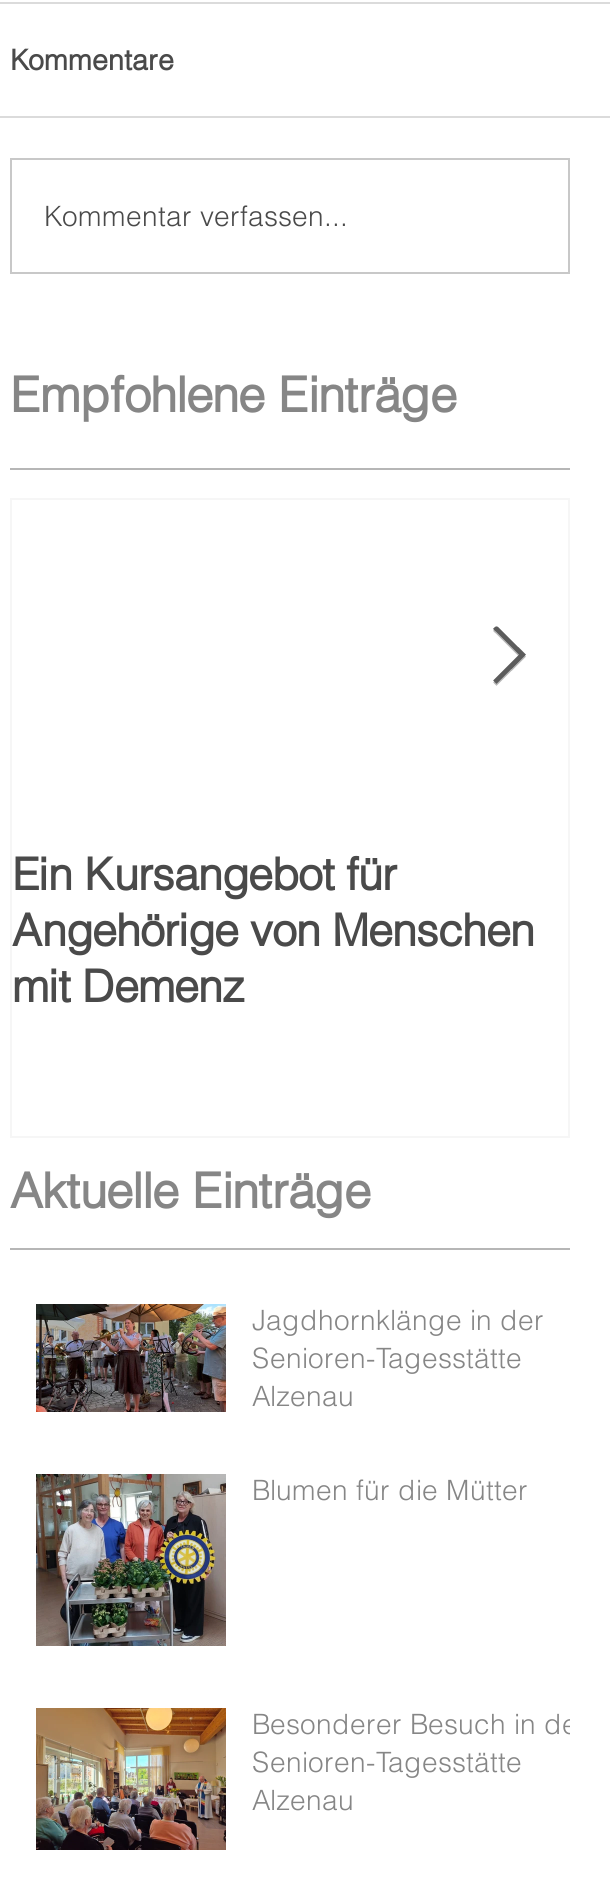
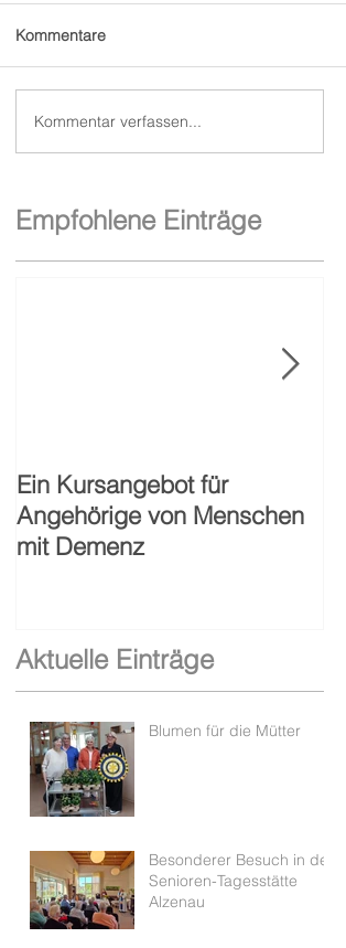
[34,1302,544,1414] [image] | Jagdhornklänge in der | Senioren-Tagesstätte | Alzenau -> none

